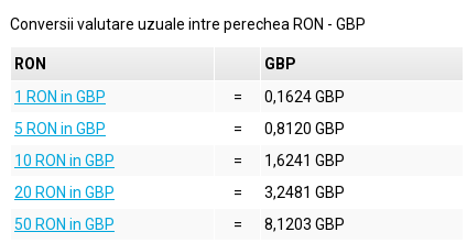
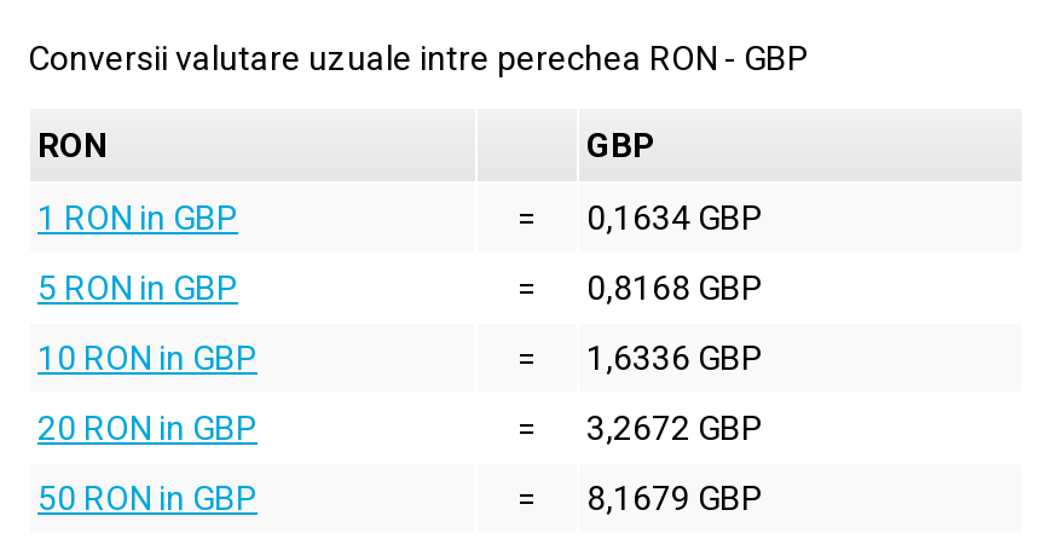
[264,88,345,105] 0,1624 GBP -> [586,198,763,237] 0,1634 GBP
[264,120,345,137] 0,8120 GBP -> [586,268,763,307] 0,8168 GBP
[264,152,345,169] 1,6241 GBP -> [586,338,763,377] 1,6336 GBP
[264,184,345,201] 3,2481 GBP -> [586,408,763,447] 3,2672 GBP
[264,215,345,233] 8,1203 GBP -> [586,478,763,517] 8,1679 GBP

